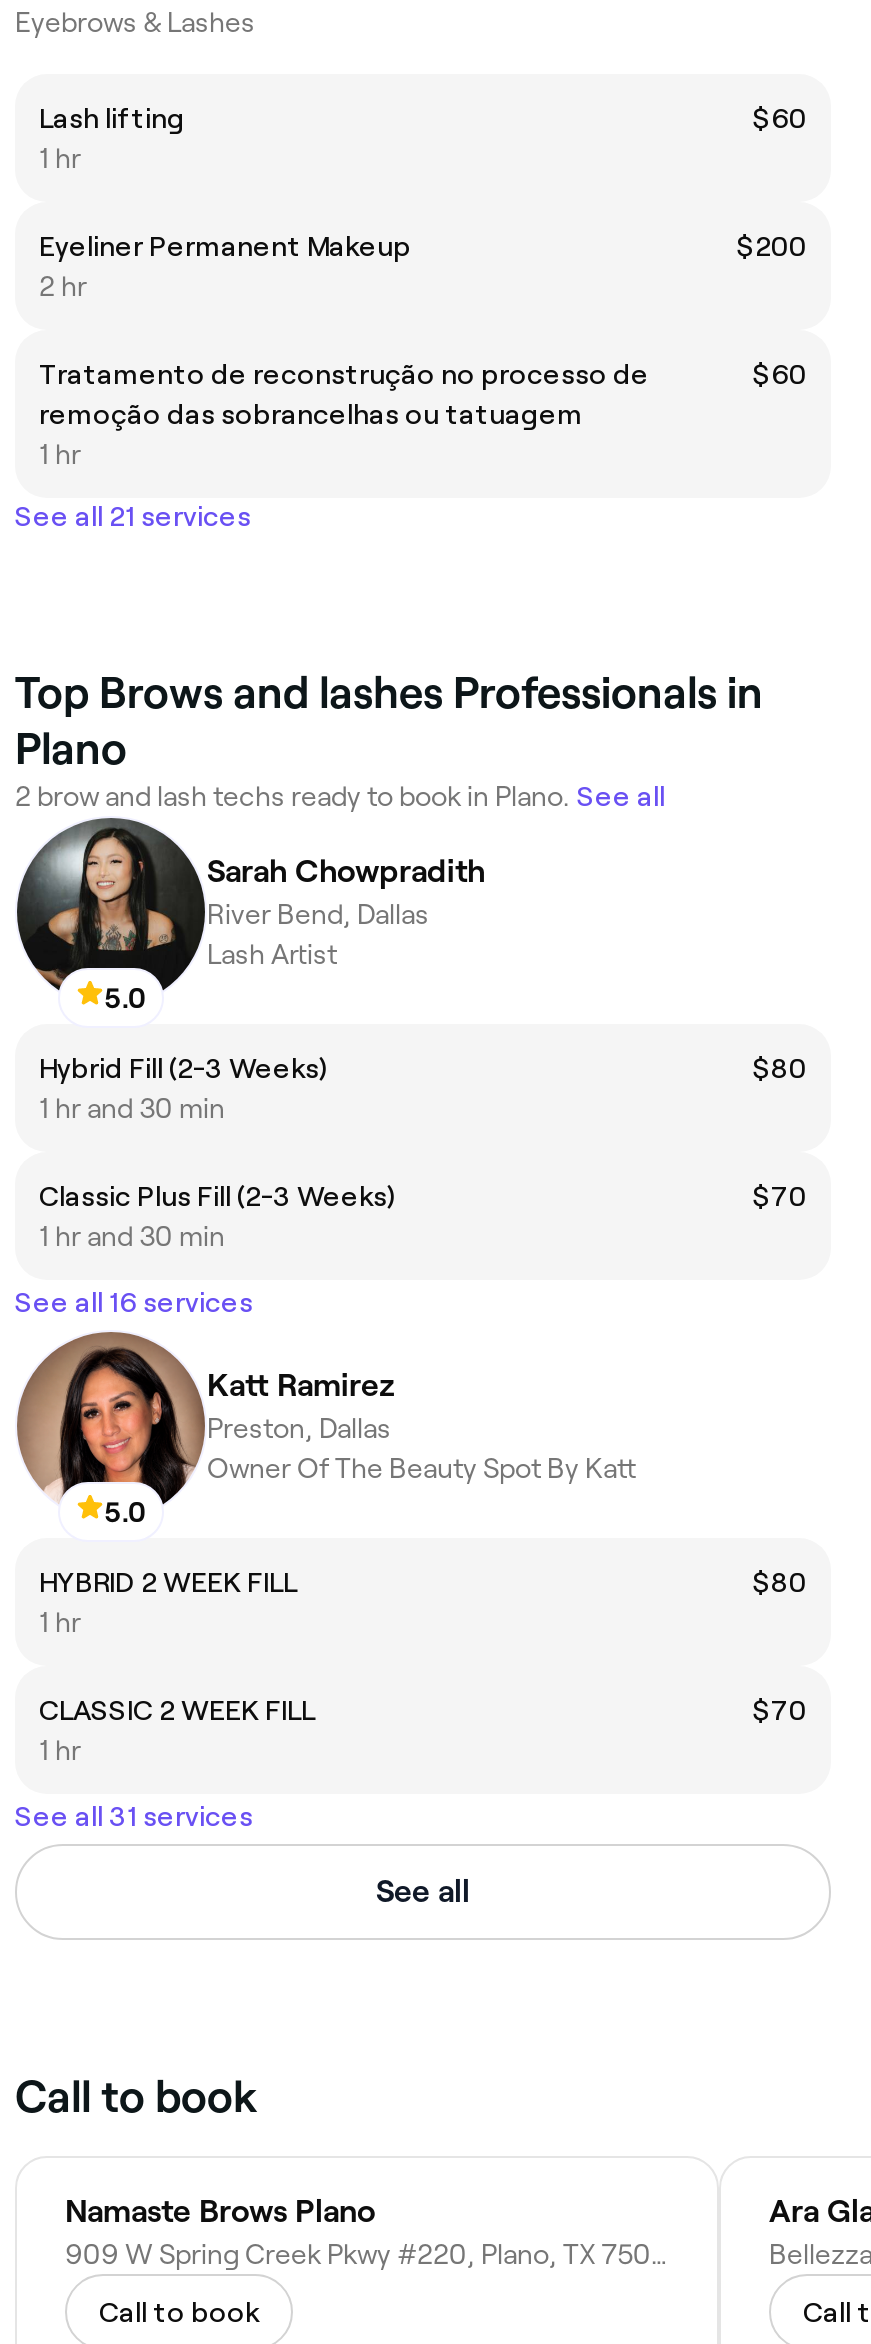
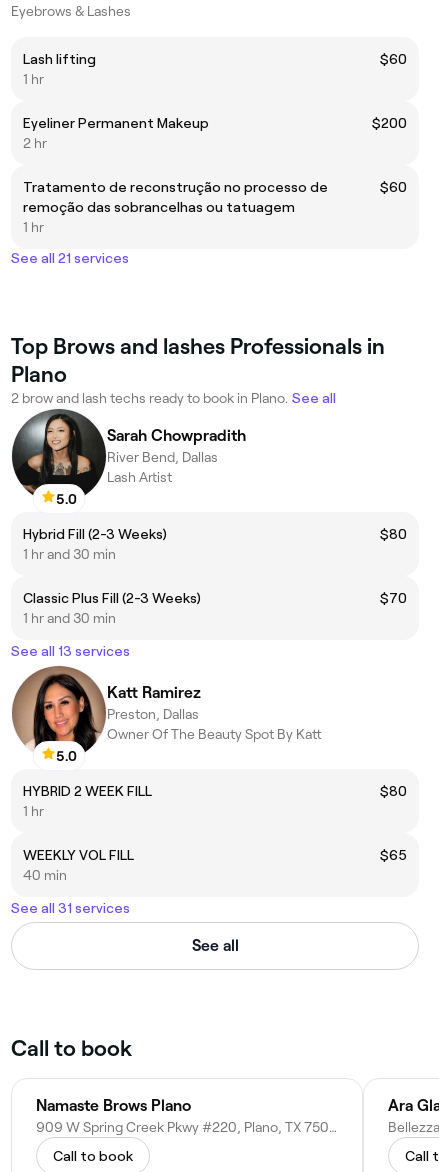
[15,1285,253,1317] See all 16 services -> [11,642,130,658] See all 13 services
[39,1693,807,1765] CLASSIC 2 WEEK FILL | $70 | 1 hr -> [23,846,407,882] WEEKLY VOL FILL | $65 | 40 min

